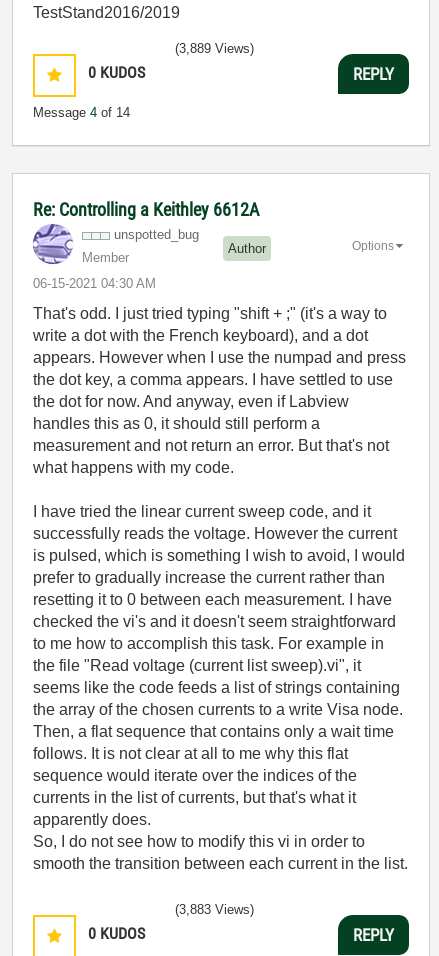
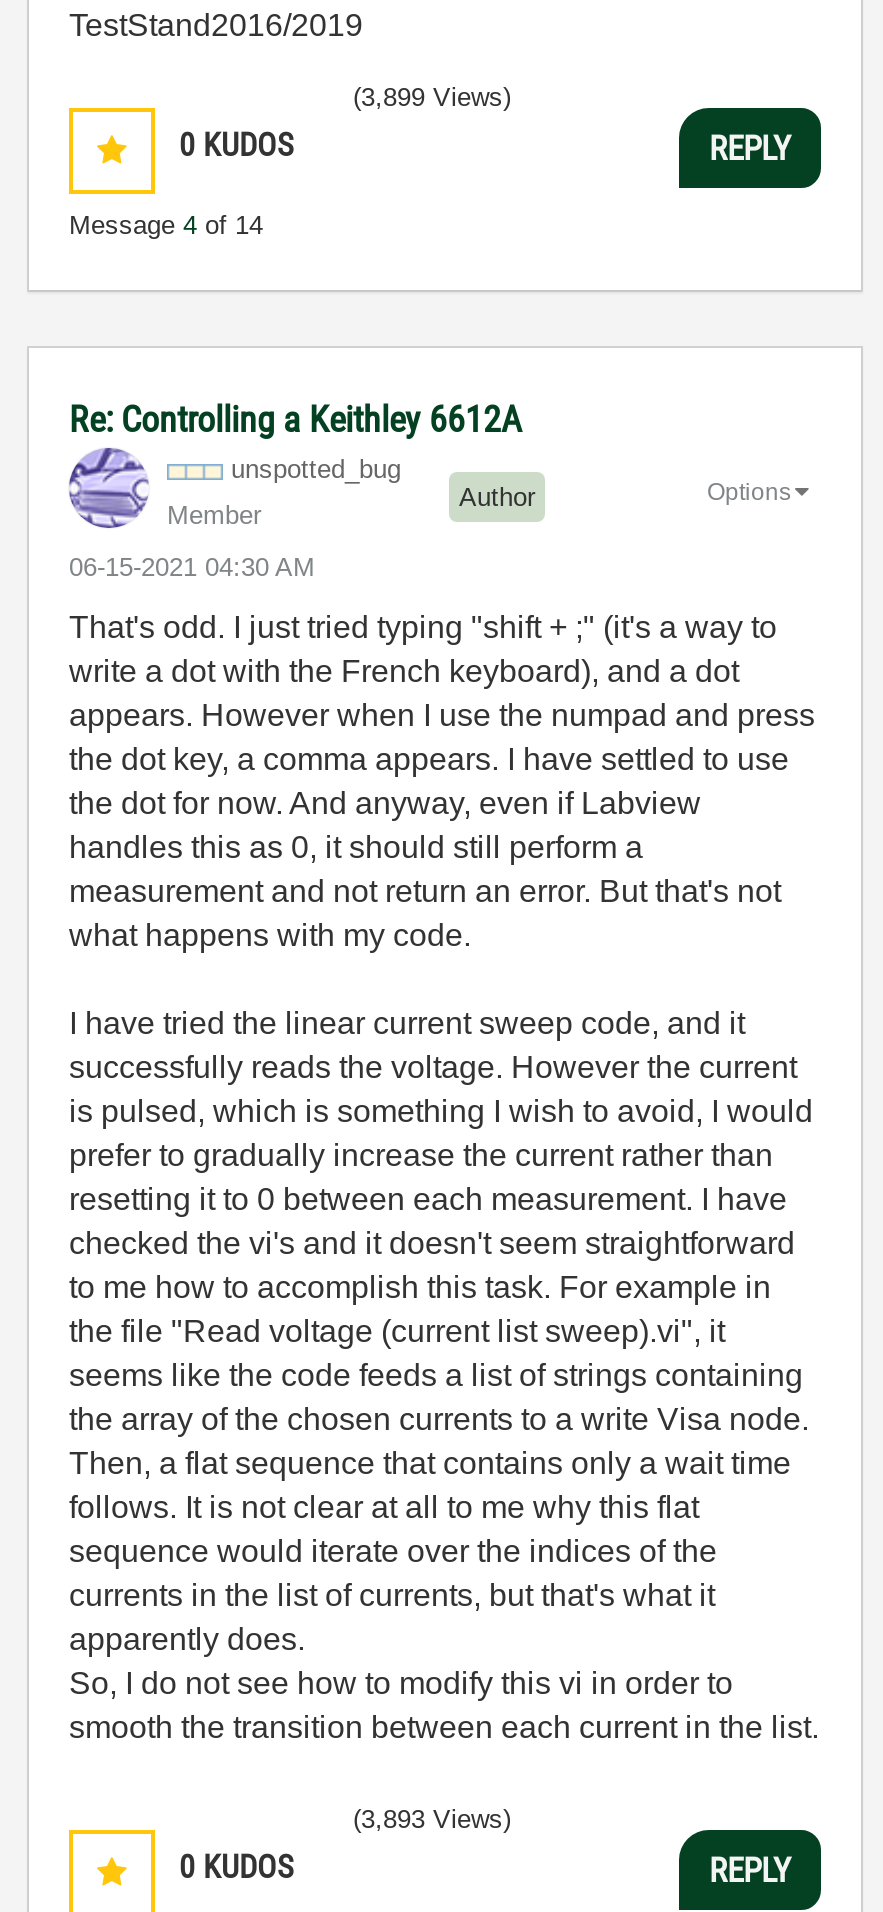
[175,41,254,56] (3,889 Views) -> [353,82,511,112] (3,899 Views)
[175,902,254,917] (3,883 Views) -> [353,1804,511,1834] (3,893 Views)

